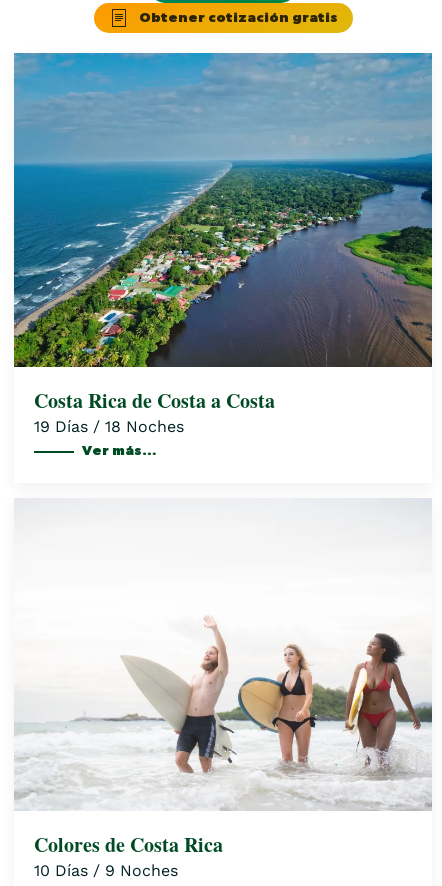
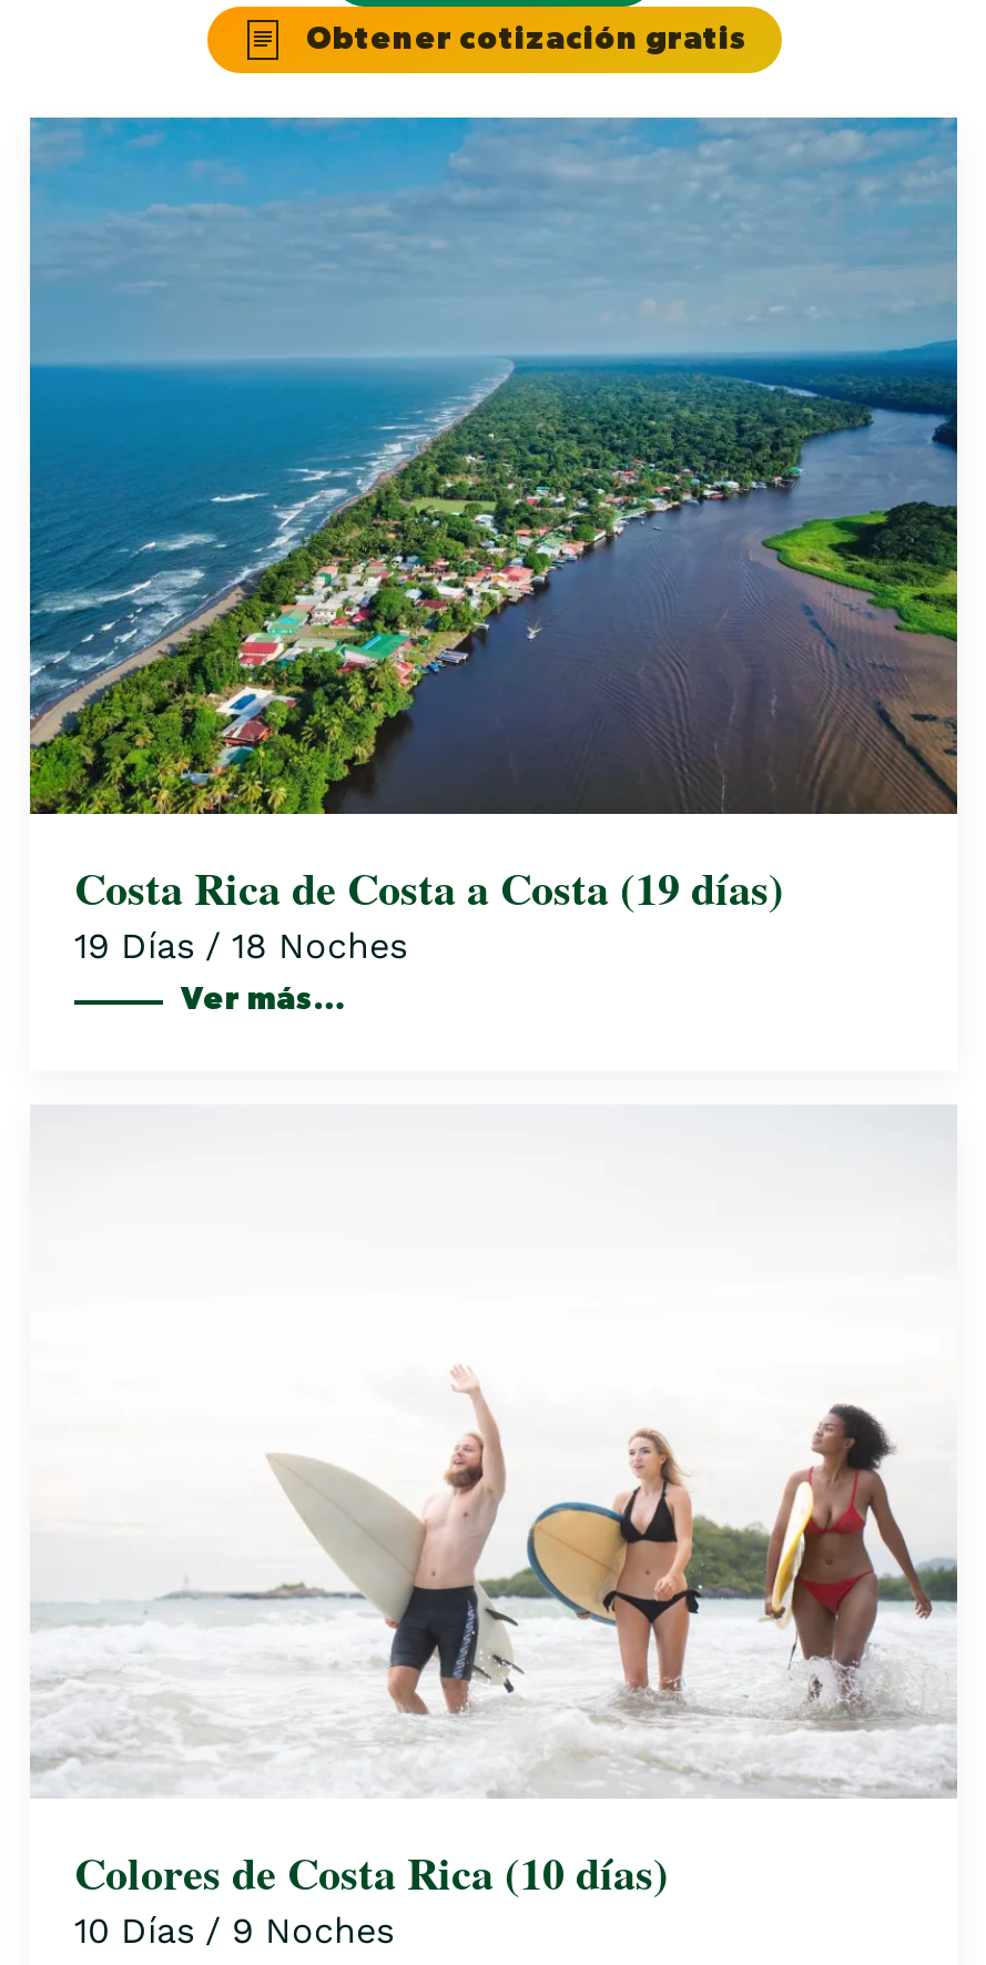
[34,385,275,414] Costa Rica de Costa a Costa -> [74,855,784,919] Costa Rica de Costa a Costa (19 días)
[34,830,223,859] Colores de Costa Rica -> [74,1841,669,1905] Colores de Costa Rica (10 días)

